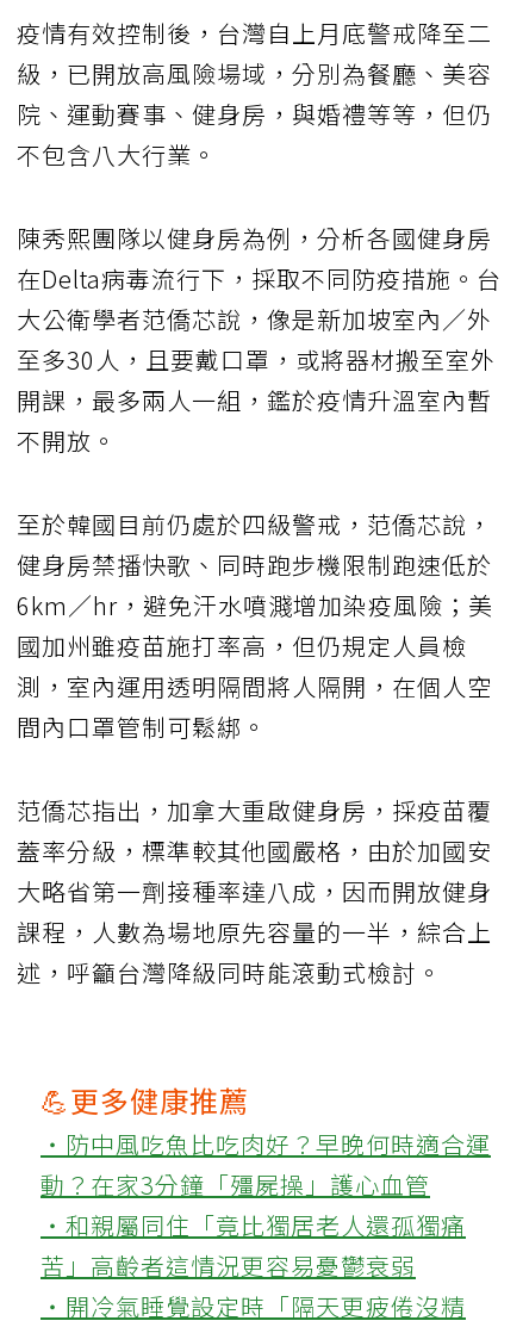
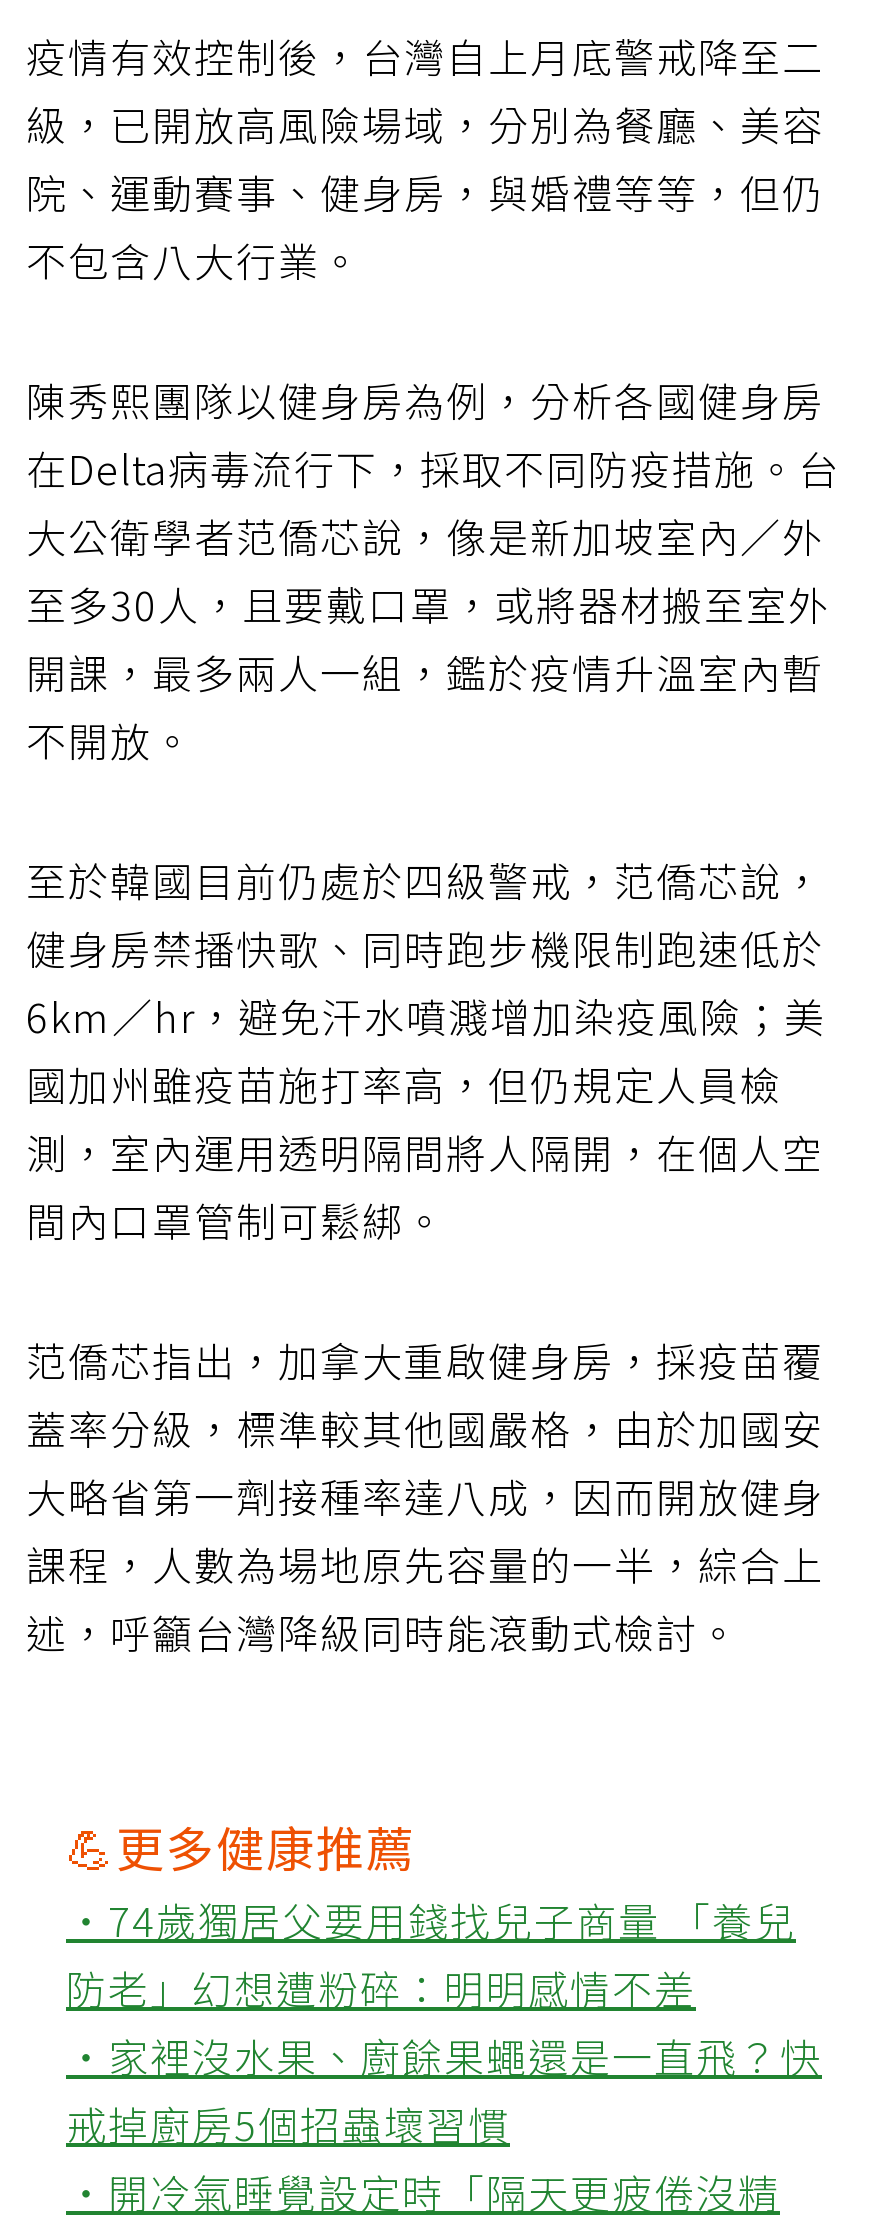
[41,1126,491,1283] ‧防中風吃魚比吃肉好？早晚何時適合運 | 動？在家3分鐘「殭屍操」護心血管 | ‧和親屬同住「竟比獨居老人還孤獨痛 | 苦」高齡者這情況更容易憂鬱衰弱 -> [66,1892,822,2154] ‧74歲獨居父要用錢找兒子商量 「養兒 | 防老」幻想遭粉碎：明明感情不差 | ‧家裡沒水果、廚餘果蠅還是一直飛？快 | 戒掉廚房5個招蟲壞習慣

